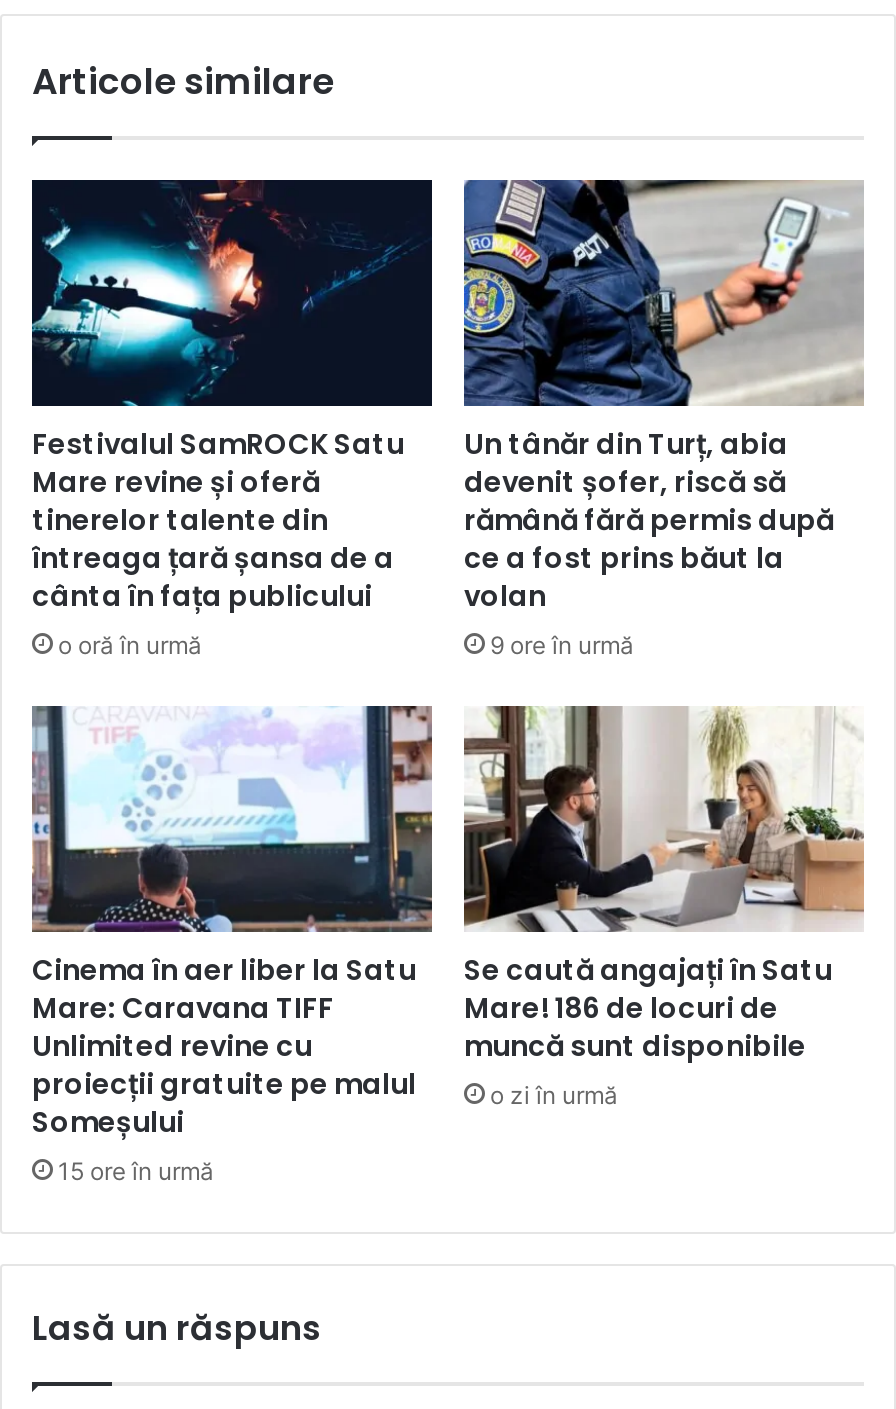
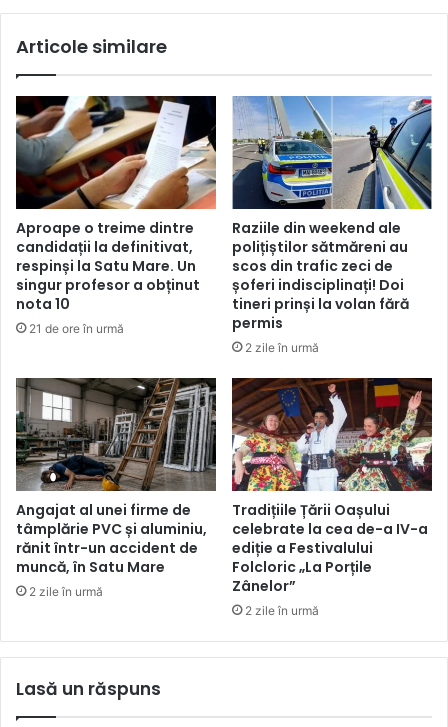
[32,178,434,660] [image] | Festivalul SamROCK Satu | Mare revine și oferă | tinerelor talente din | întreaga țară șansa de a | cânta în fața publicului | o oră în urmă -> [15,95,217,336] [image] | Aproape o treime dintre | candidații la definitivat, | respinși la Satu Mare. Un | singur profesor a obținut | nota 10 | 21 de ore în urmă
[462,178,864,660] [image] | Un tânăr din Turț, abia | devenit șofer, riscă să | rămână fără permis după | ce a fost prins băut la | volan | 9 ore în urmă -> [232,95,432,355] [image] | Raziile din weekend ale | polițiștilor sătmăreni au | scos din trafic zeci de | șoferi indisciplinați! Doi | tineri prinși la volan fără | permis | 2 zile în urmă
[32,704,434,1186] [image] | Cinema în aer liber la Satu | Mare: Caravana TIFF | Unlimited revine cu | proiecții gratuite pe malul | Someșului | 15 ore în urmă -> [16,377,217,599] [image] | Angajat al unei firme de | tâmplărie PVC și aluminiu, | rănit într-un accident de | muncă, în Satu Mare | 2 zile în urmă
[464,706,864,1110] [image] | Se caută angajați în Satu | Mare! 186 de locuri de | muncă sunt disponibile | o zi în urmă -> [231,377,433,618] [image] | Tradițiile Țării Oașului | celebrate la cea de-a IV-a | ediție a Festivalului | Folcloric „La Porțile | Zânelor” | 2 zile în urmă

